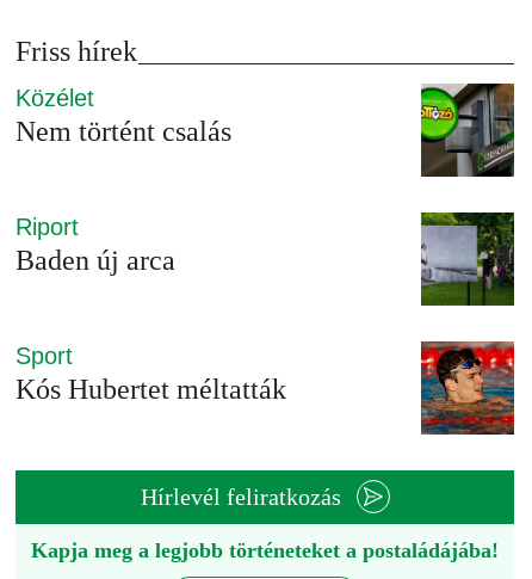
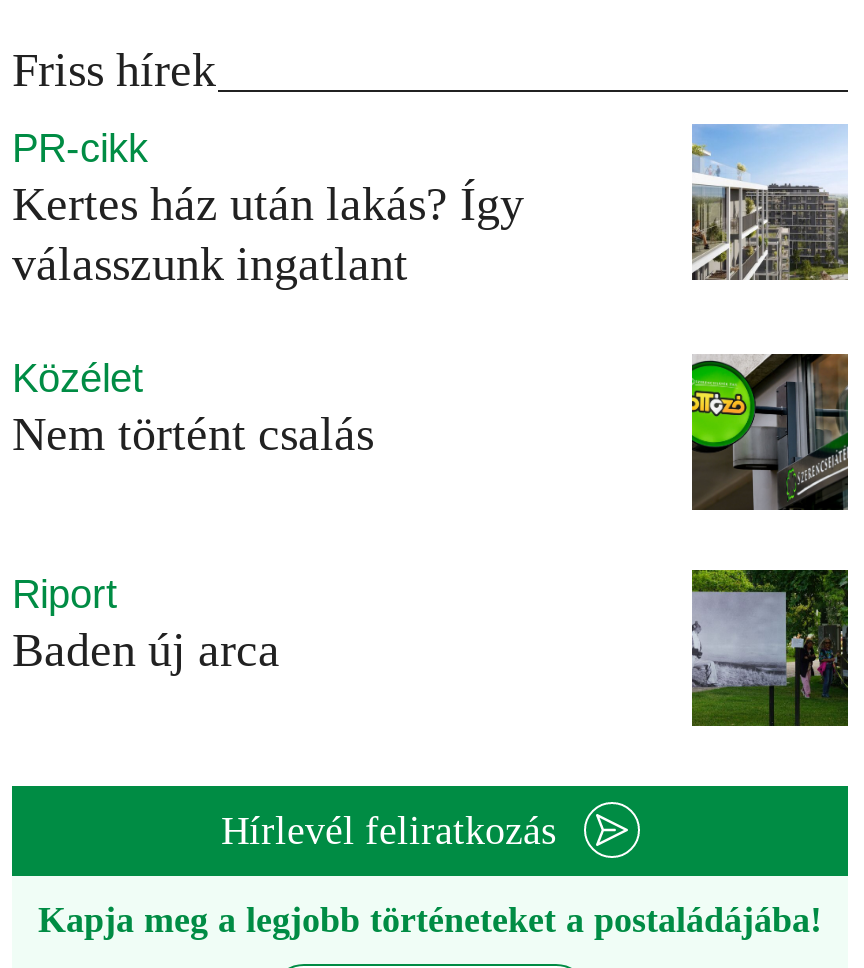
none -> [12,126,524,290] PR-cikk | Kertes ház után lakás? Így | válasszunk ingatlant
none -> [690,124,848,282] [image]
moved [16,85,231,276] -> [12,356,374,676]: Közélet | Nem történt csalás | Riport | Baden új arca
[16,343,286,405] Sport | Kós Hubertet méltatták -> none
[420,340,515,435] [image] -> none

